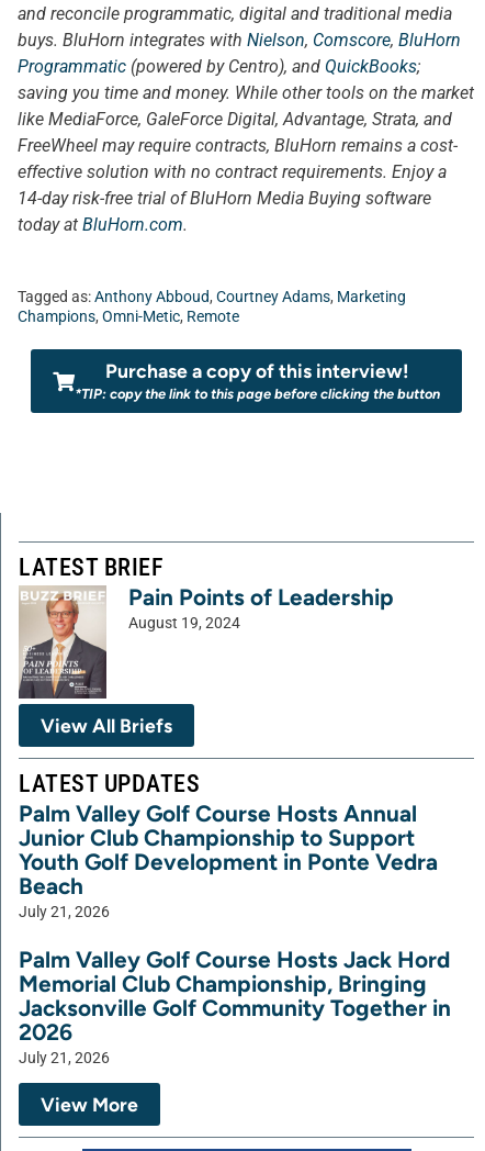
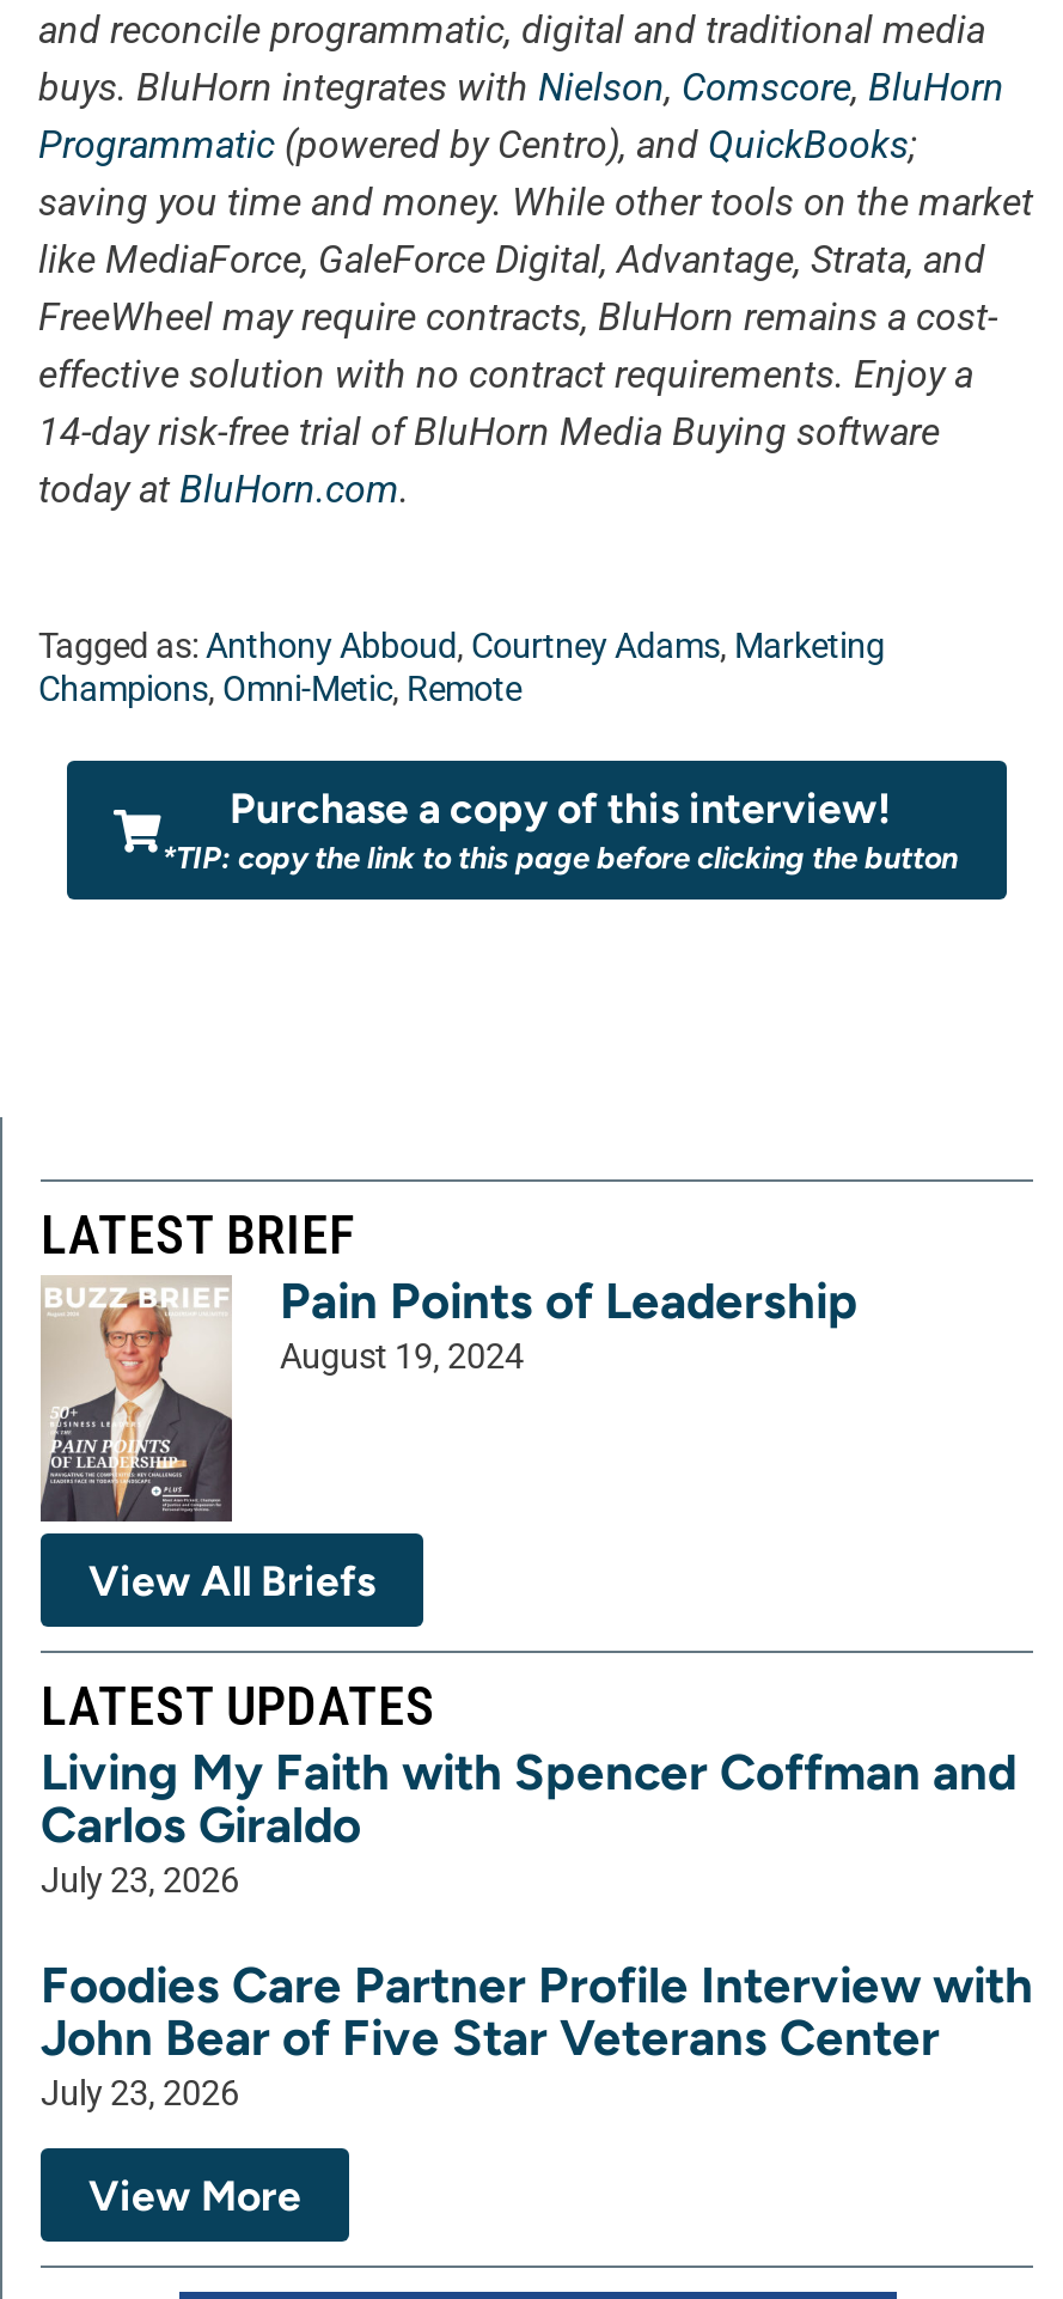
[19,800,438,922] Palm Valley Golf Course Hosts Annual | Junior Club Championship to Support | Youth Golf Development in Ponte Vedra | Beach | July 21, 2026 -> [41,1743,1016,1903] Living My Faith with Spencer Coffman and | Carlos Giraldo | July 23, 2026
[19,946,451,1068] Palm Valley Golf Course Hosts Jack Hord | Memorial Club Championship, Bringing | Jacksonville Golf Community Together in | 2026 | July 21, 2026 -> [41,1955,1033,2116] Foodies Care Partner Profile Interview with | John Bear of Five Star Veterans Center | July 23, 2026

